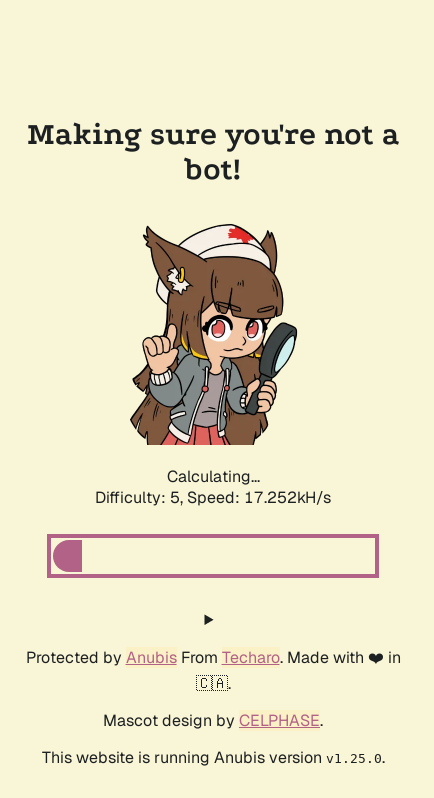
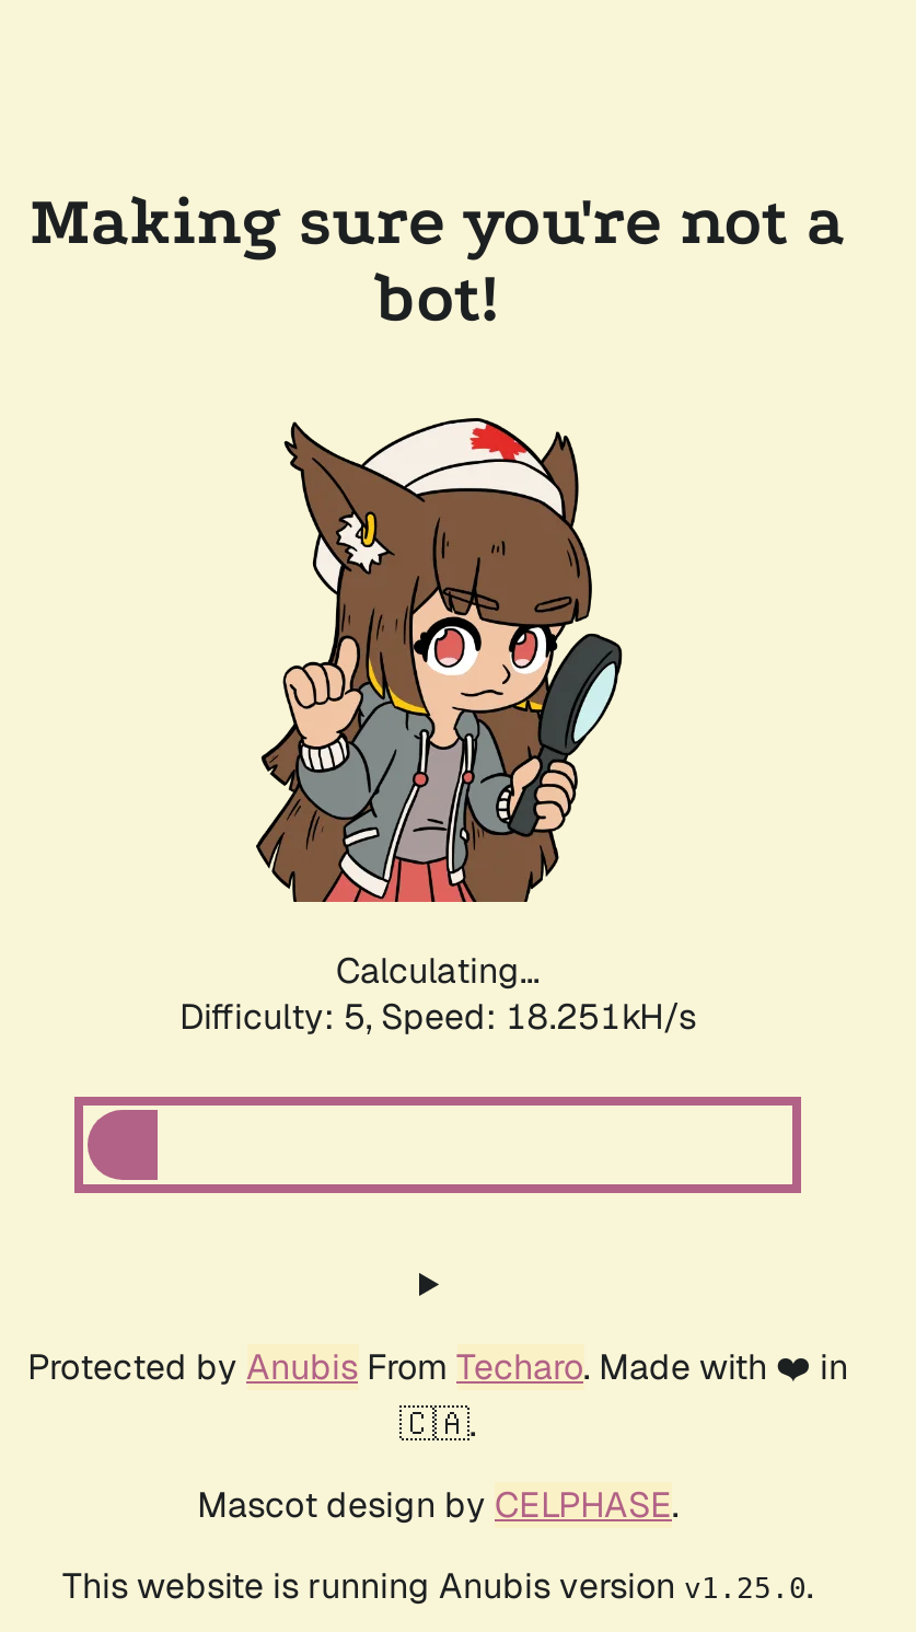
[95,487,331,508] Difficulty: 5, Speed: 17.252kH/s -> [179,994,696,1040] Difficulty: 5, Speed: 18.251kH/s

